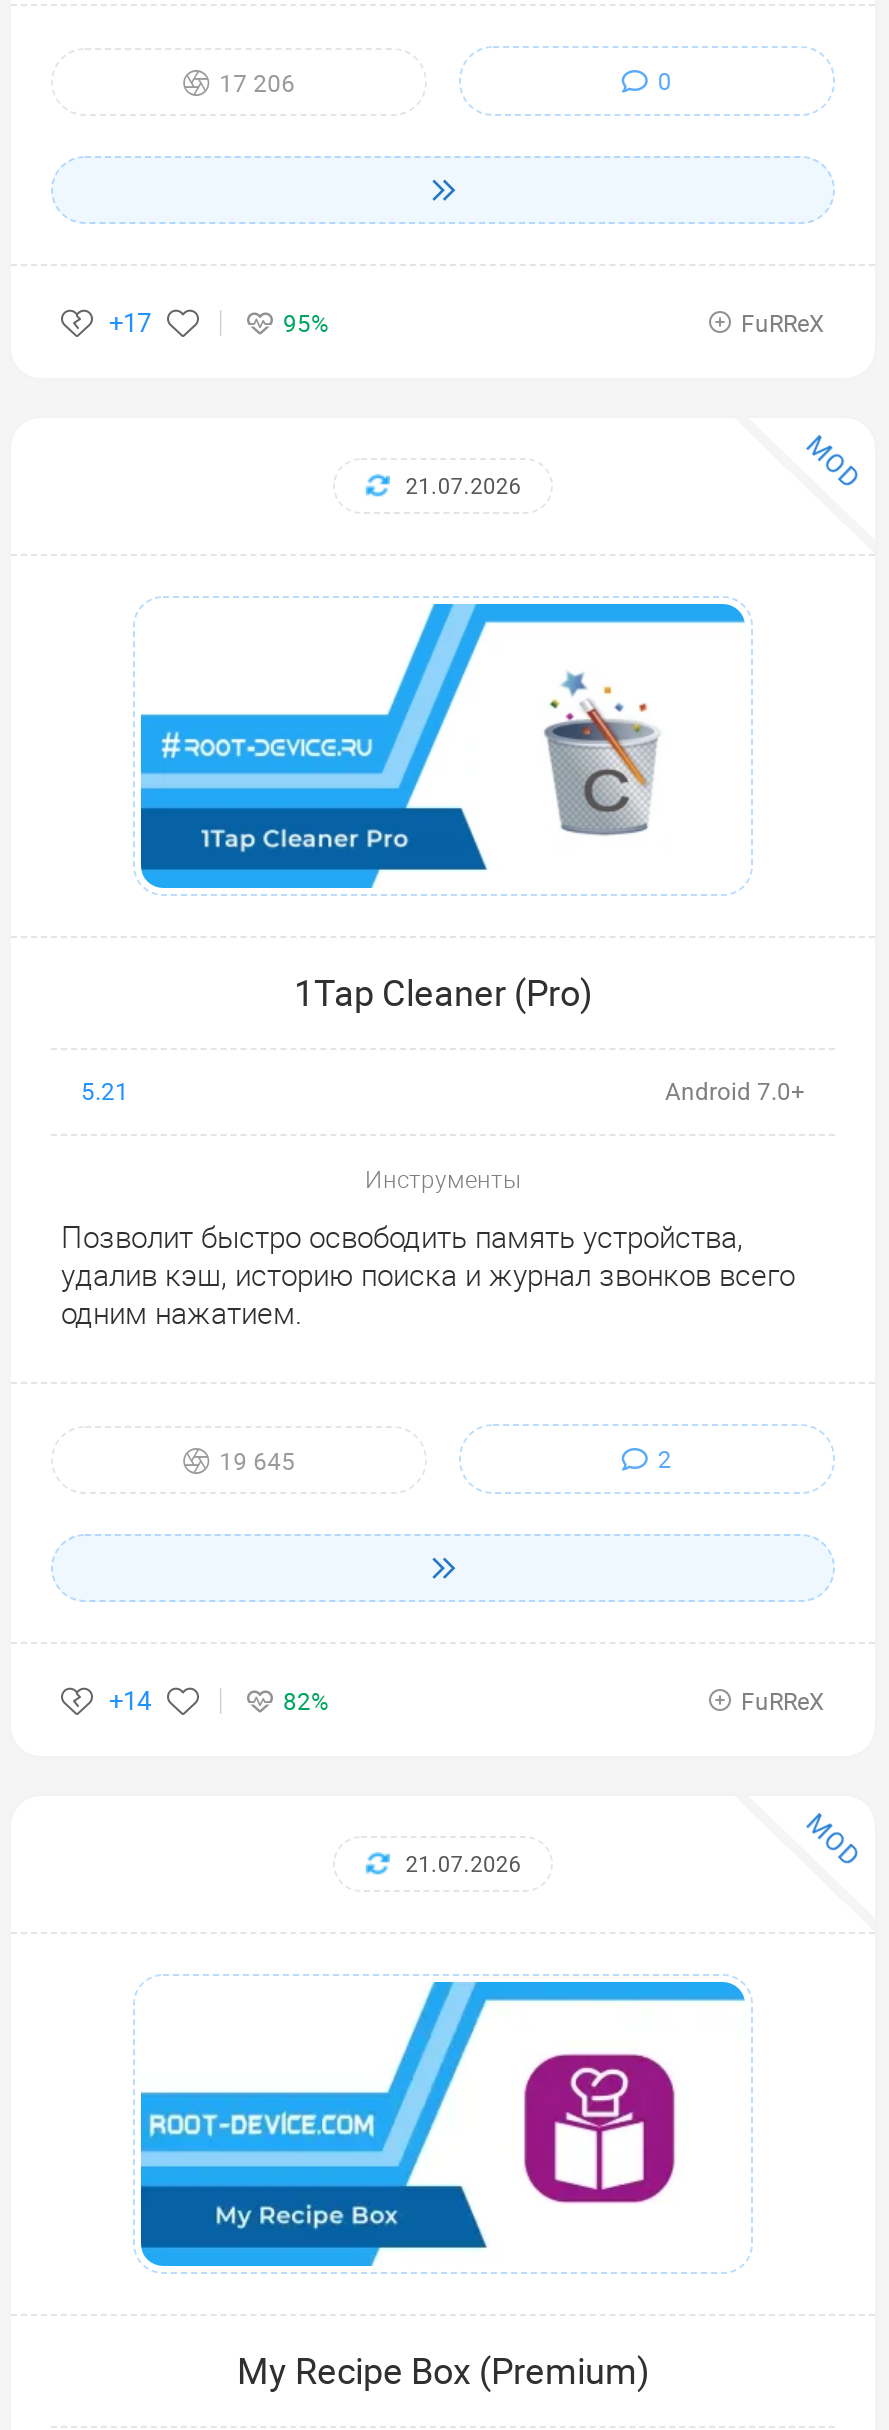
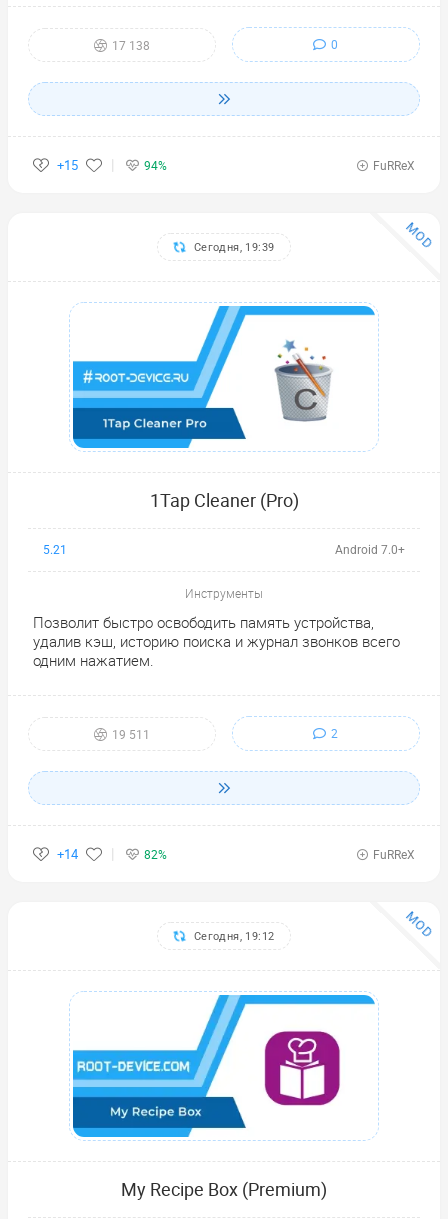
[219,65,295,97] 17 206 -> [112,36,150,52] 17 138
[109,303,151,339] +17 -> [57,155,78,173] +15
[283,306,329,338] 95% -> [144,157,167,173] 94%
[405,473,521,499] 21.07.2026 -> [194,240,274,253] Сегодня, 19:39
[219,1443,295,1475] 19 645 -> [112,725,150,741] 19 511
[405,1851,521,1877] 21.07.2026 -> [194,929,274,942] Сегодня, 19:12

